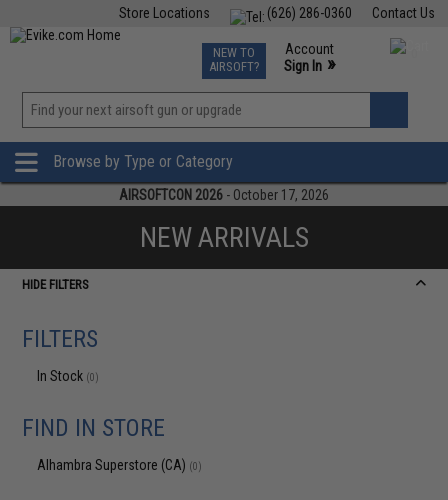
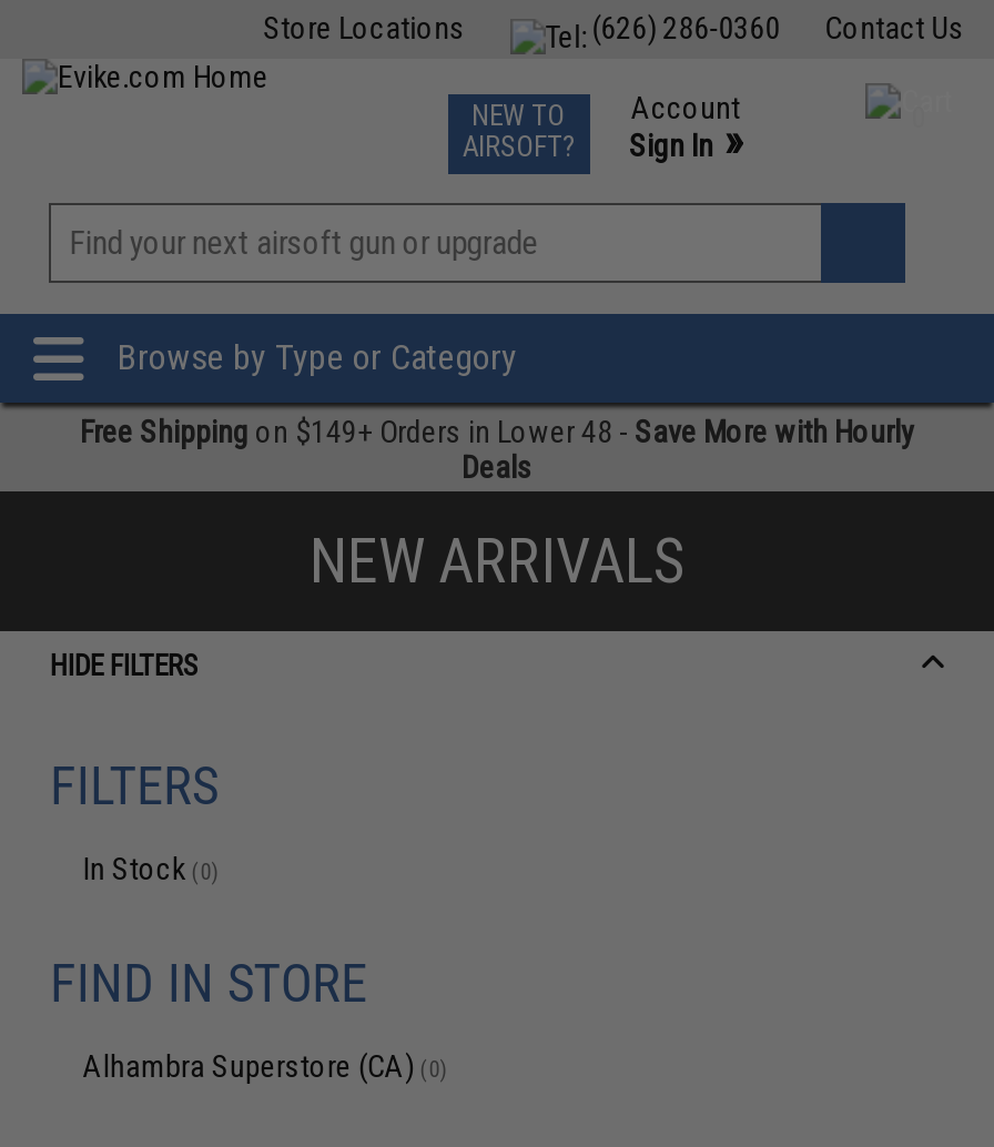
[119,187,329,203] AIRSOFTCON 2026 - October 17, 2026 -> [80,414,914,485] Free Shipping on $149+ Orders in Lower 48 - Save More with Hourly | Deals

